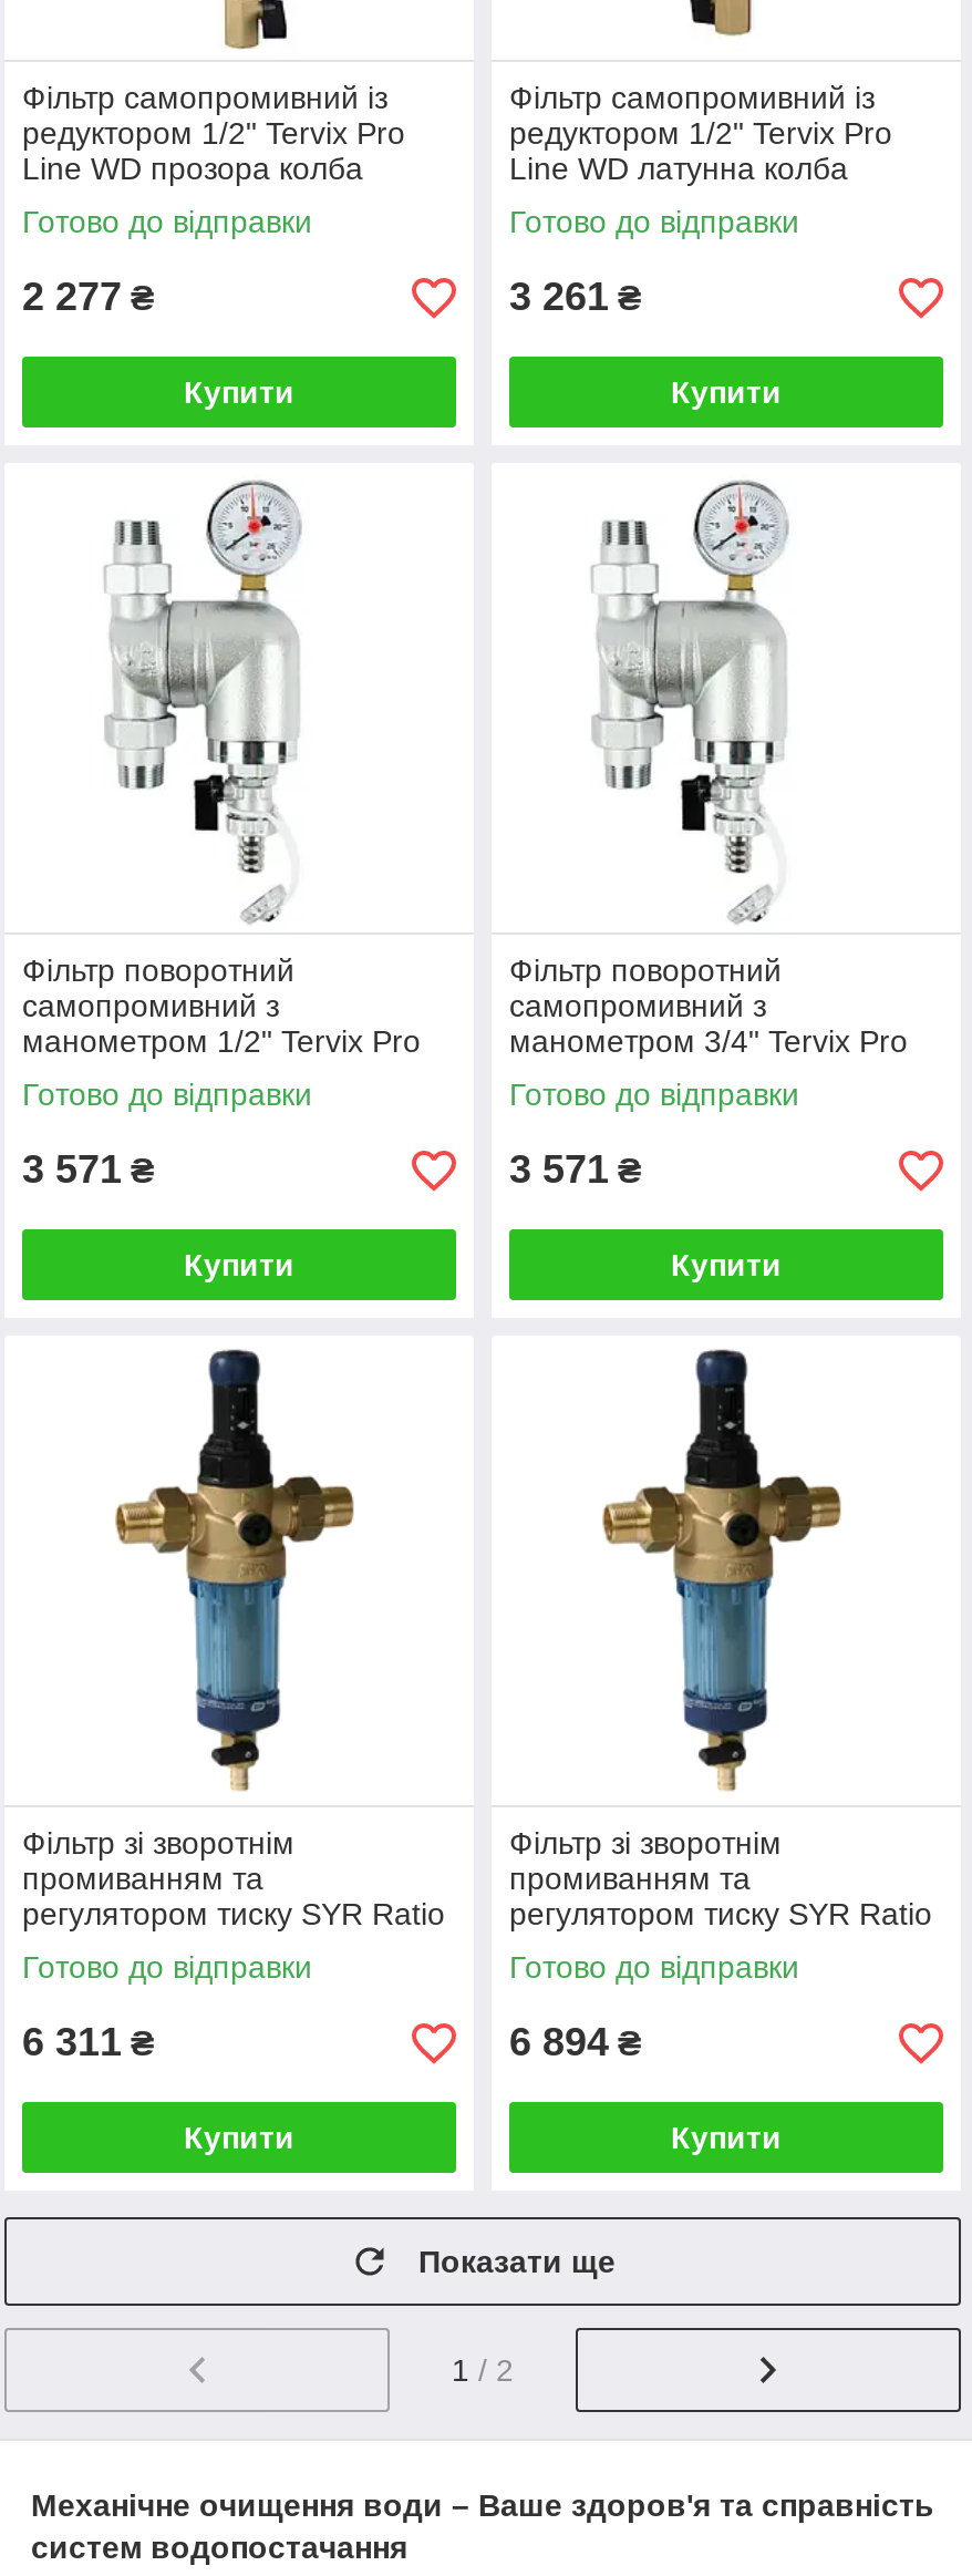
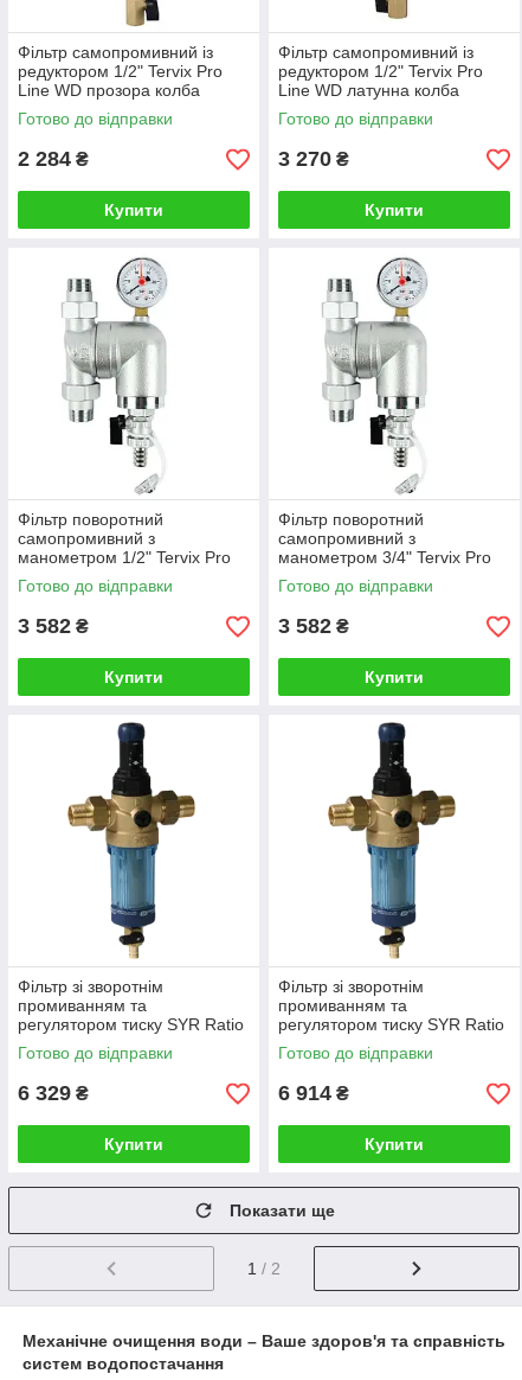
[22,275,155,319] 2 277 ₴ -> [18,147,89,171] 2 284 ₴
[509,275,642,319] 3 261 ₴ -> [278,147,349,171] 3 270 ₴
[22,1147,155,1192] 3 571 ₴ -> [18,614,89,638] 3 582 ₴
[509,1147,642,1192] 3 571 ₴ -> [278,614,349,638] 3 582 ₴
[22,2020,155,2064] 6 311 ₴ -> [18,1081,89,1105] 6 329 ₴
[509,2020,642,2064] 6 894 ₴ -> [278,1081,349,1105] 6 914 ₴

